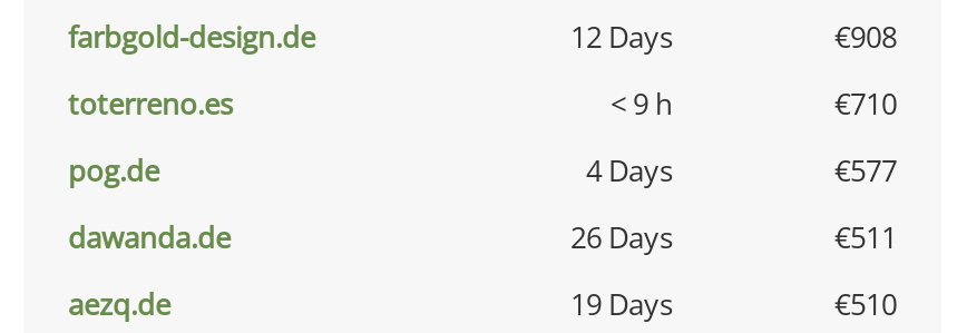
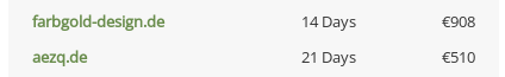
[570,17,673,57] 12 Days -> [301,11,356,32] 14 Days
[68,84,897,257] toterreno.es | < 9 h | €710 | pog.de | 4 Days | €577 | dawanda.de | 26 Days | €511 -> none
[570,284,673,324] 19 Days -> [301,46,356,68] 21 Days

